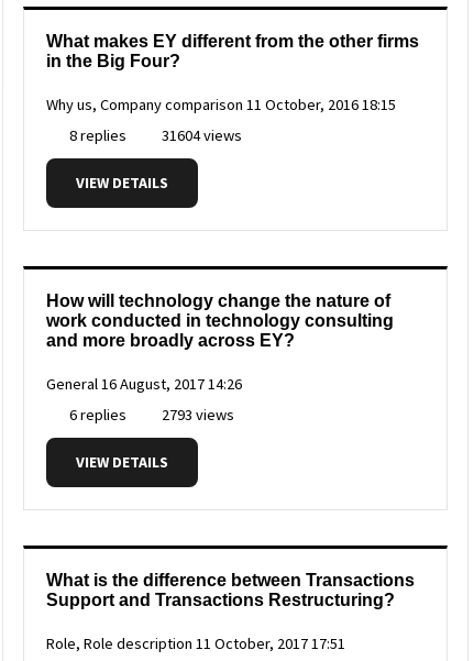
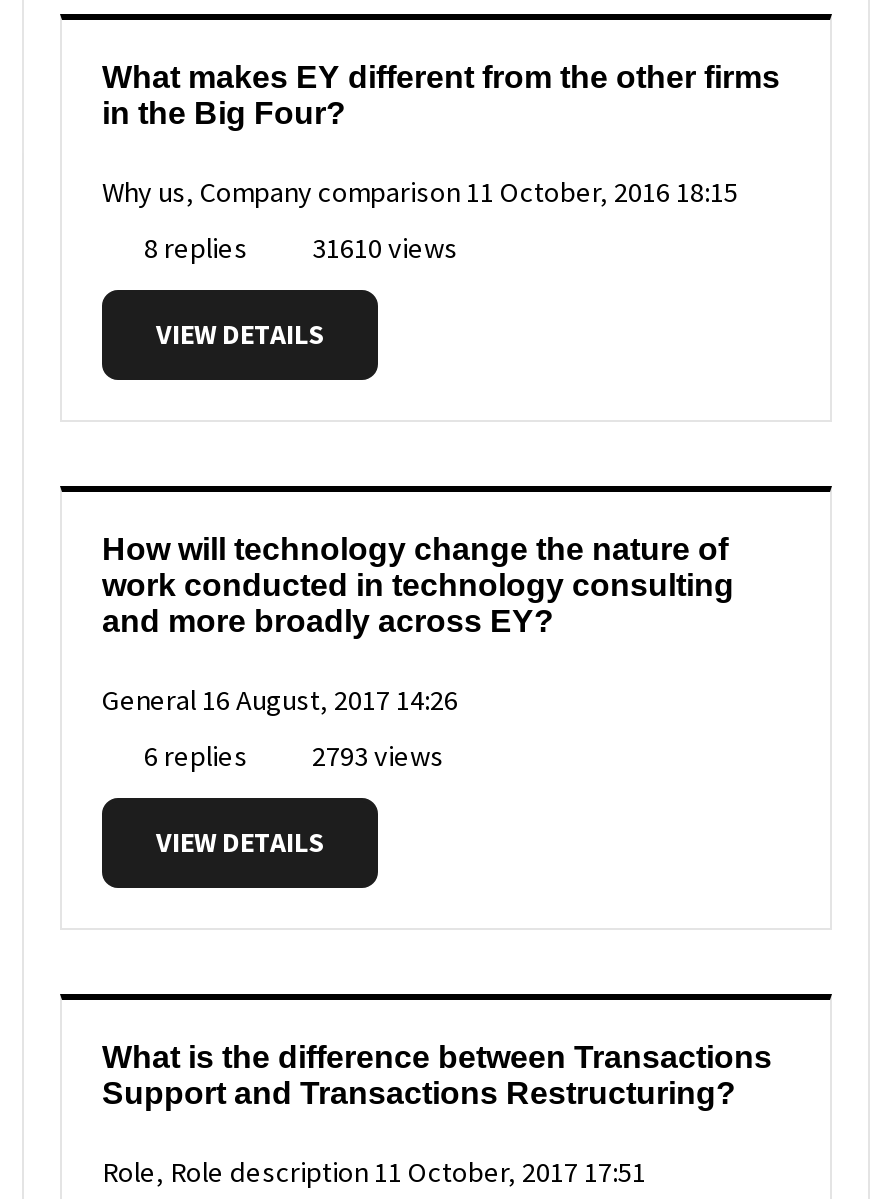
[66,125,242,145] 8 replies 31604 views -> [138,229,458,265] 8 replies 31610 views

